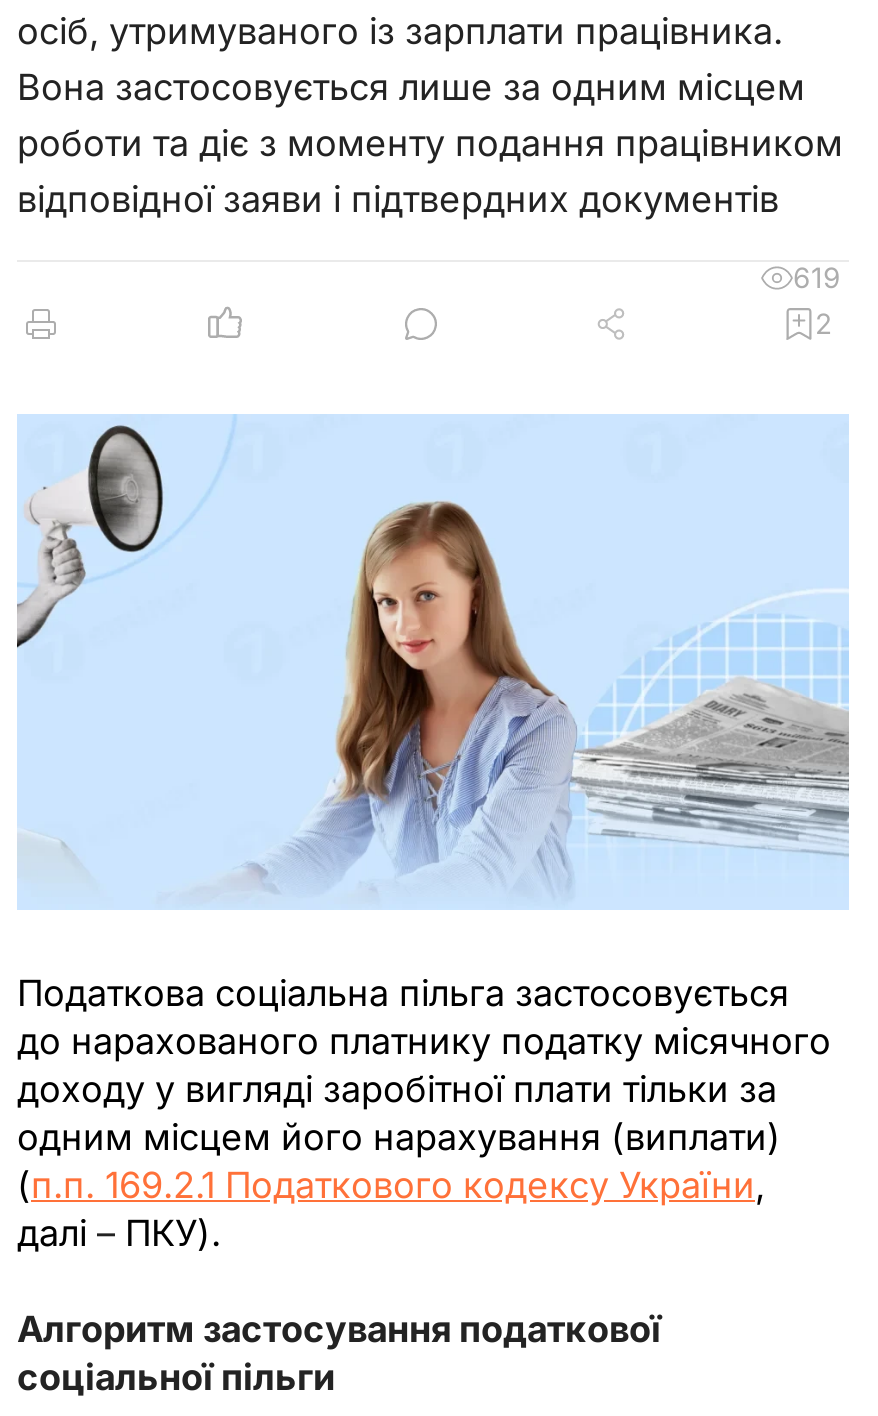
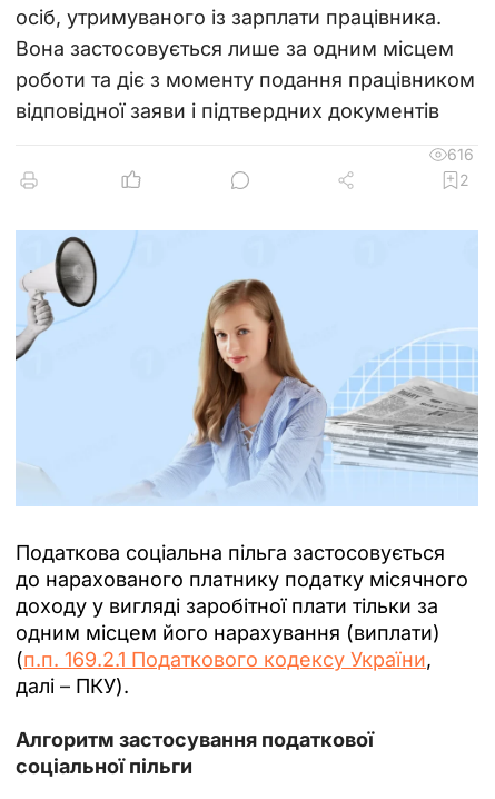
[793,260,841,294] 619 -> [447,145,474,164] 616

